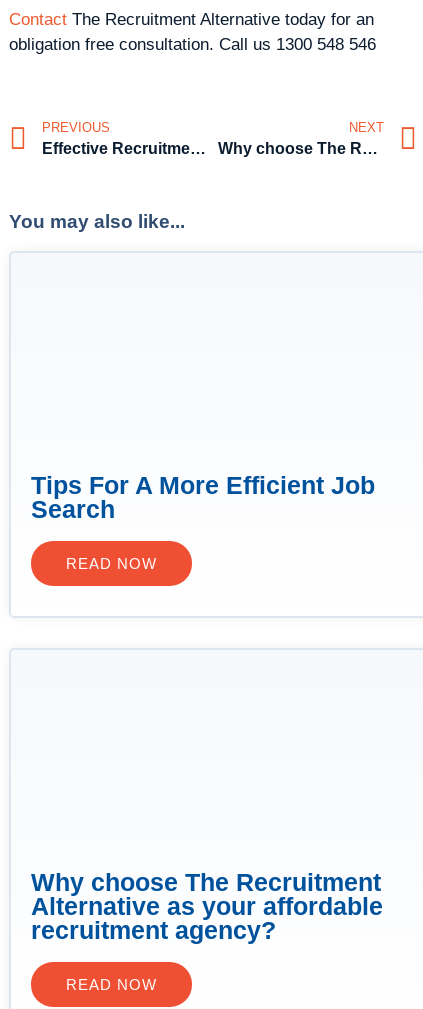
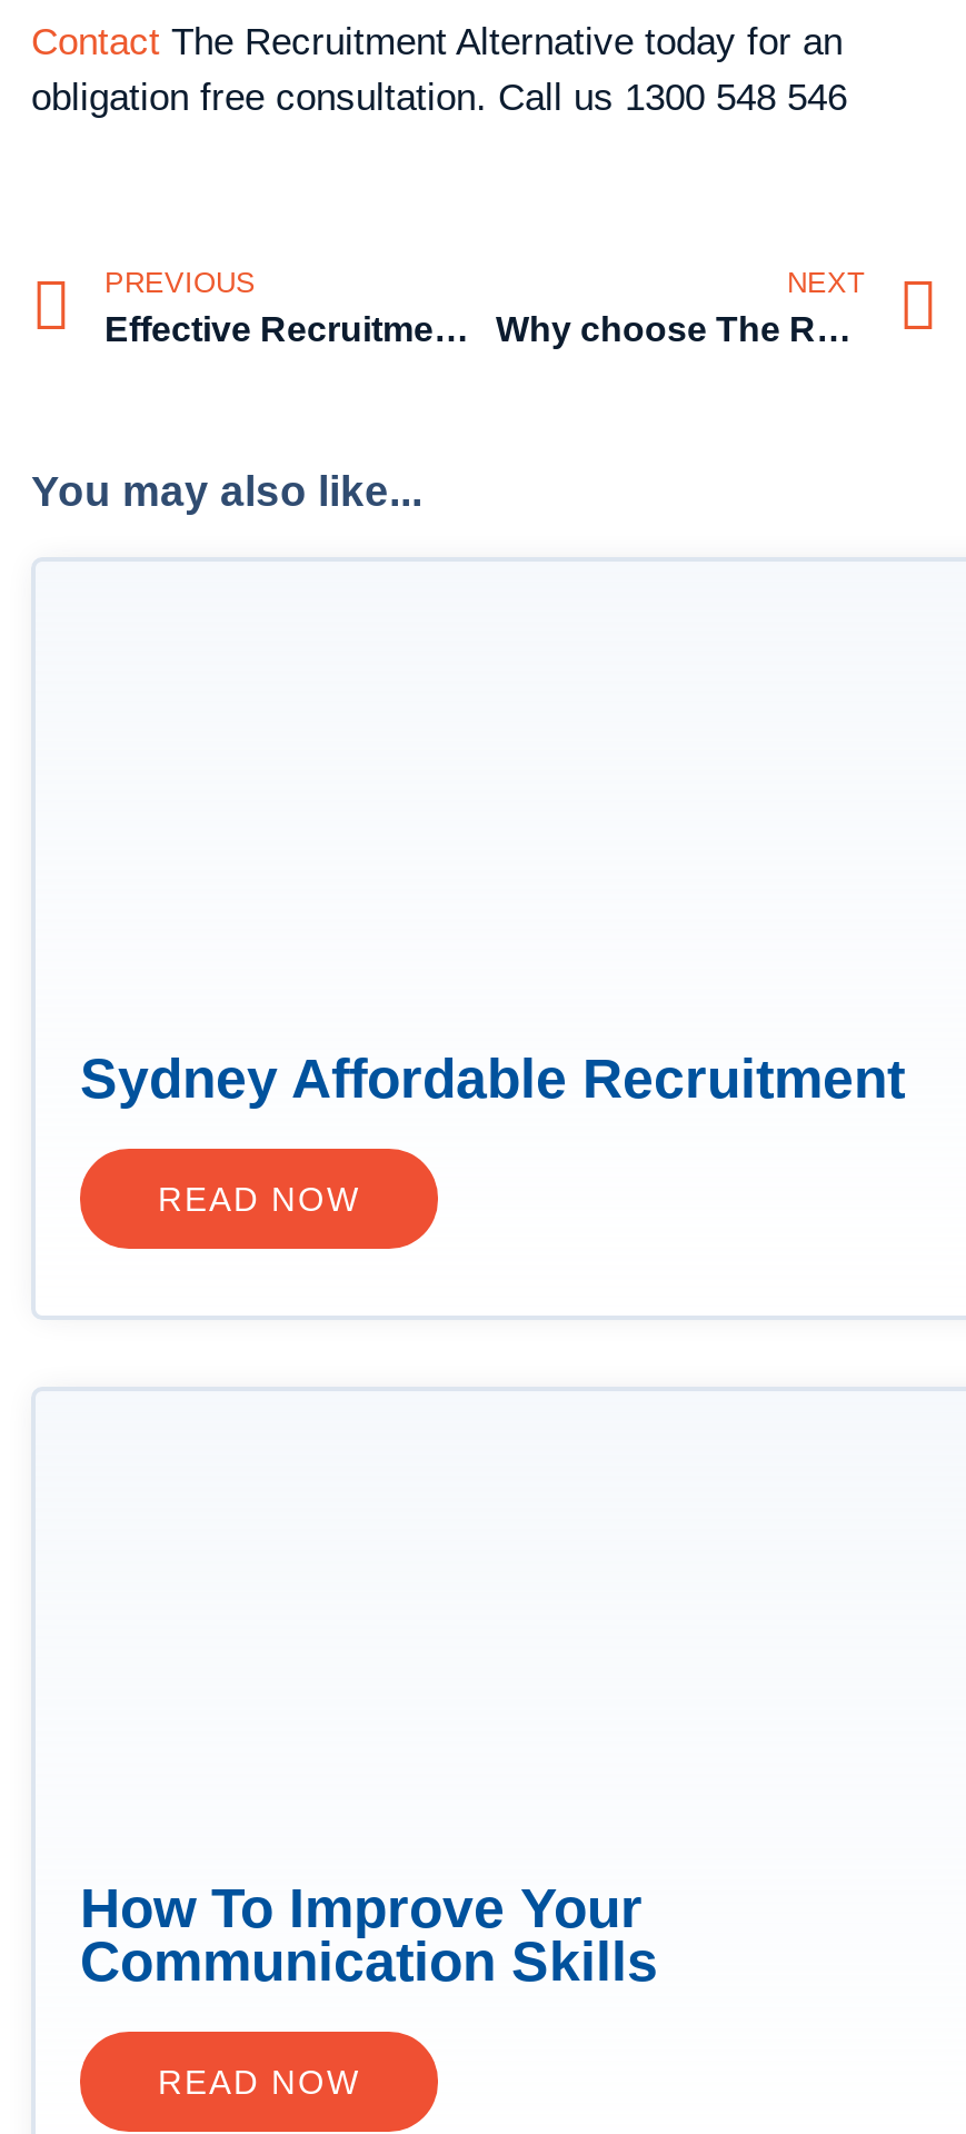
[31,471,375,523] Tips For A More Efficient Job | Search -> [80,1046,905,1108] Sydney Affordable Recruitment
[31,868,383,944] Why choose The Recruitment | Alternative as your affordable | recruitment agency? -> [80,1876,658,1991] How To Improve Your | Communication Skills

